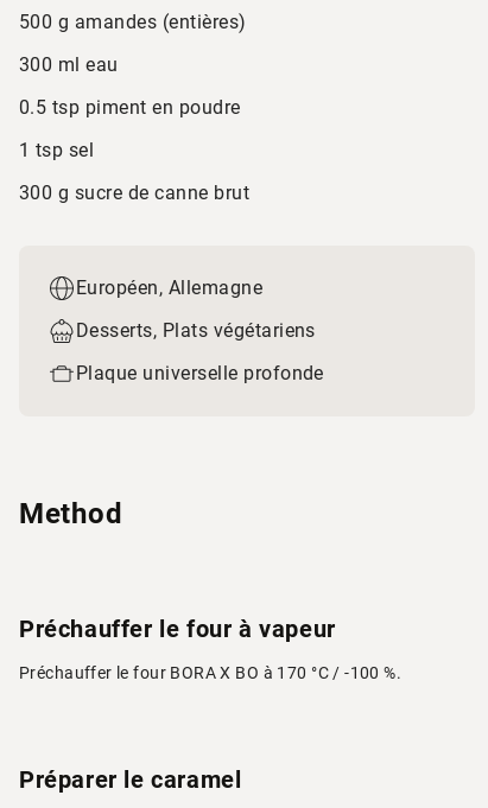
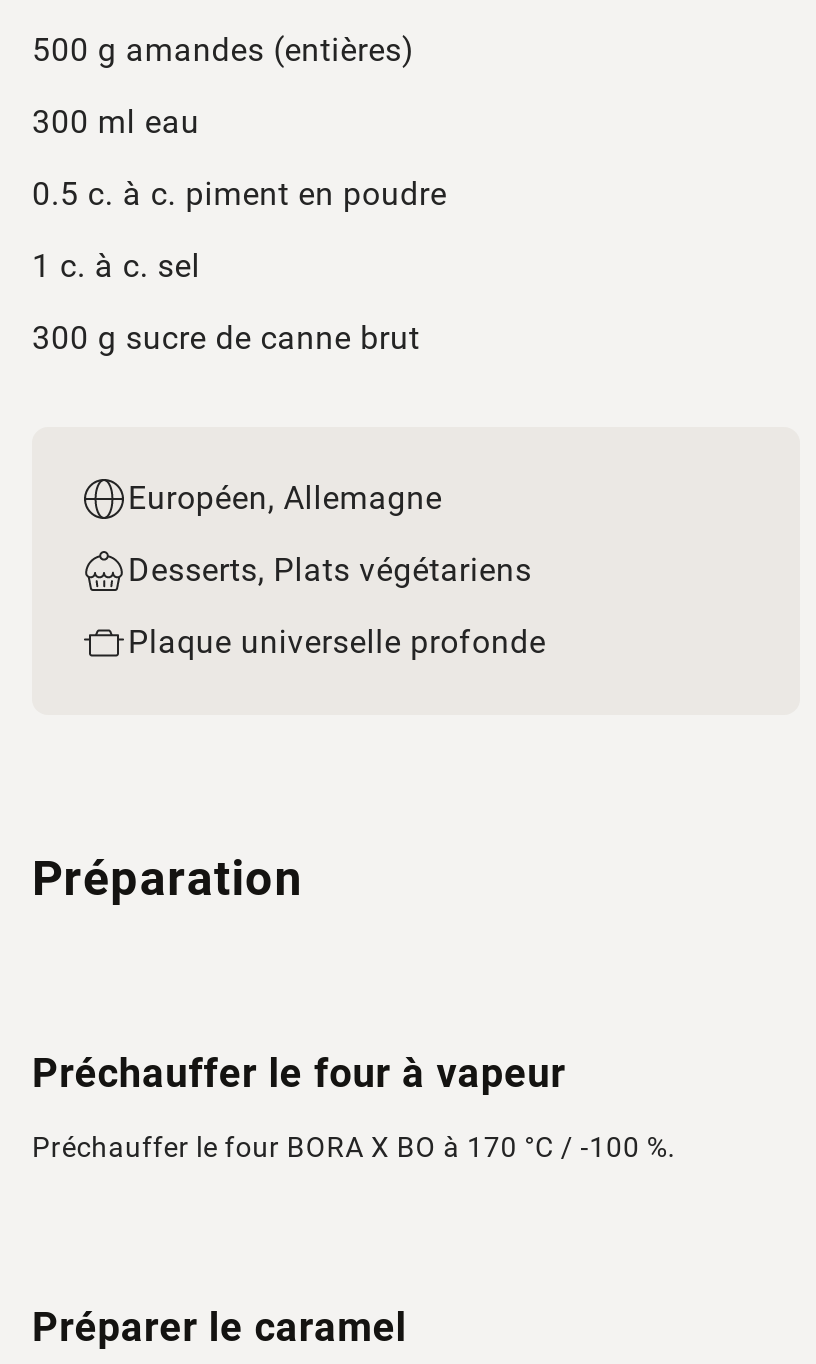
[19,96,240,119] 0.5 tsp piment en poudre -> [32,175,447,213] 0.5 c. à c. piment en poudre
[19,139,94,161] 1 tsp sel -> [32,247,200,285] 1 c. à c. sel
[19,497,123,530] Method -> [32,851,302,907] Préparation

